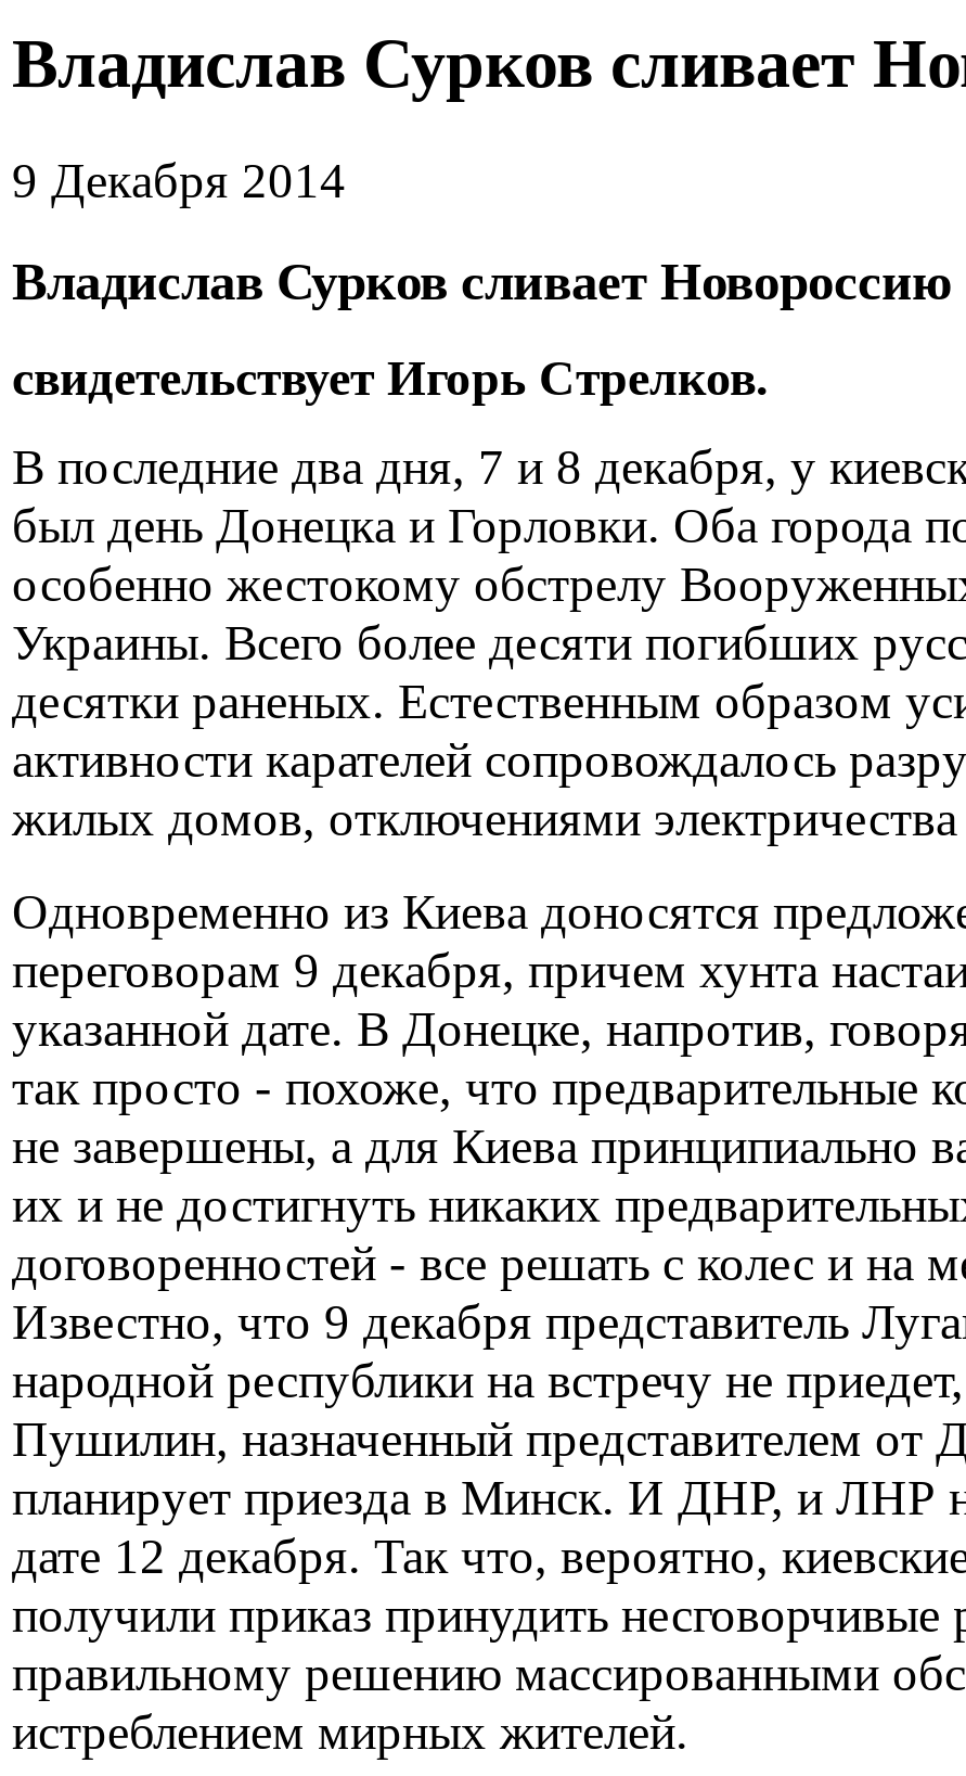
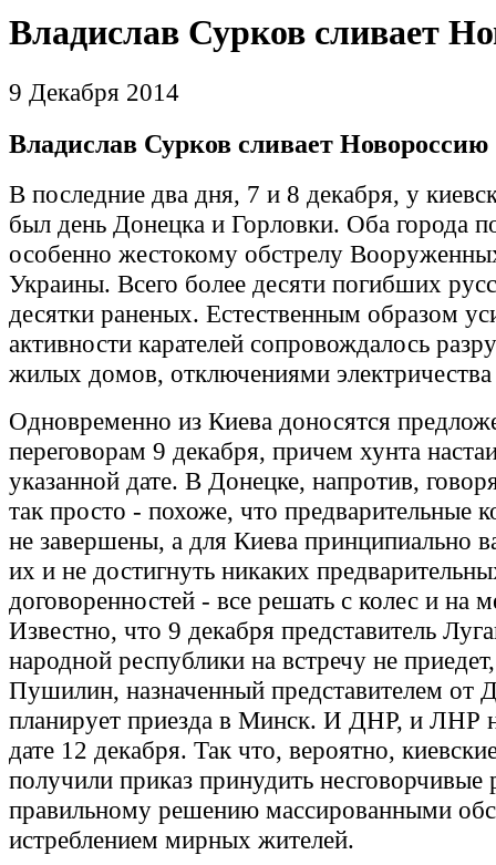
[12,350,769,406] свидетельствует Игорь Стрелков. -> none

